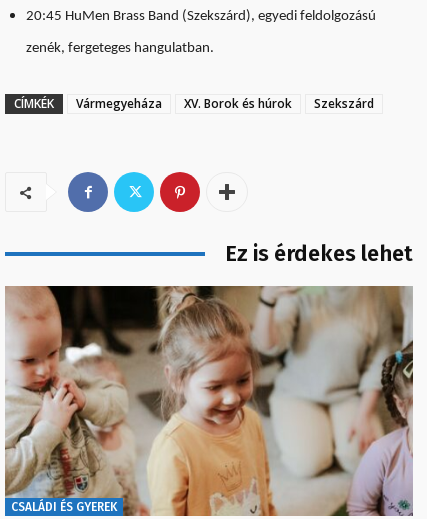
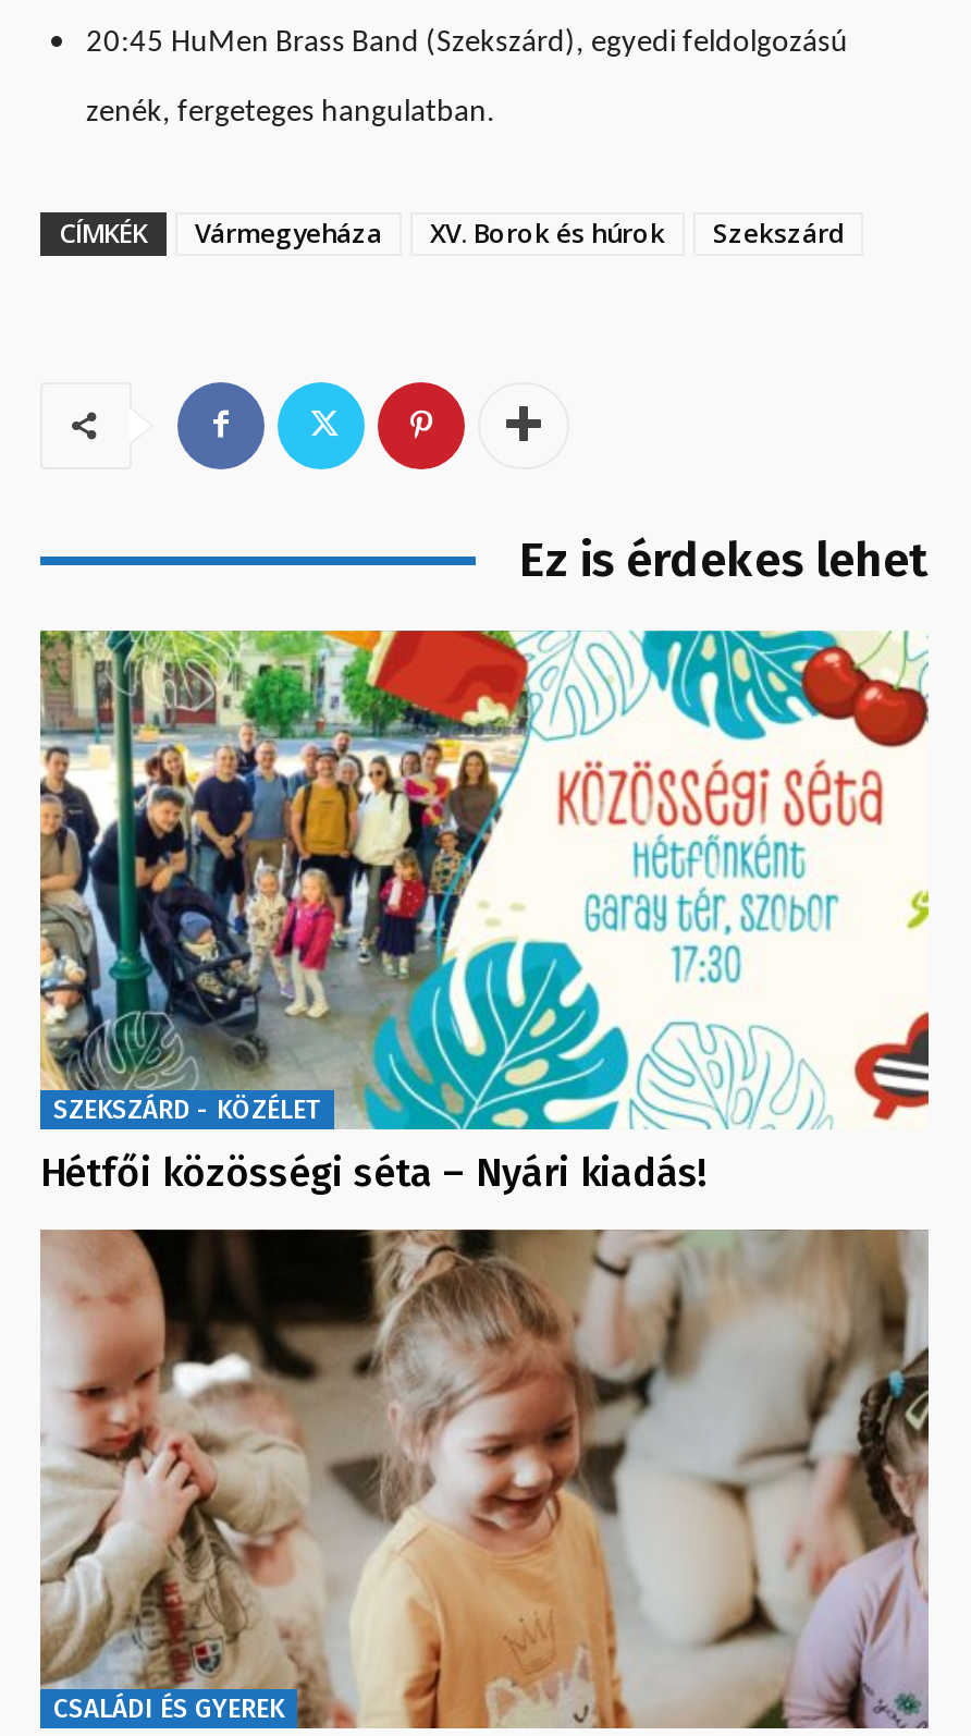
none -> [38,628,931,1196] [image] | SZEKSZÁRD - KÖZÉLET | Hétfői közösségi séta – Nyári kiadás!

